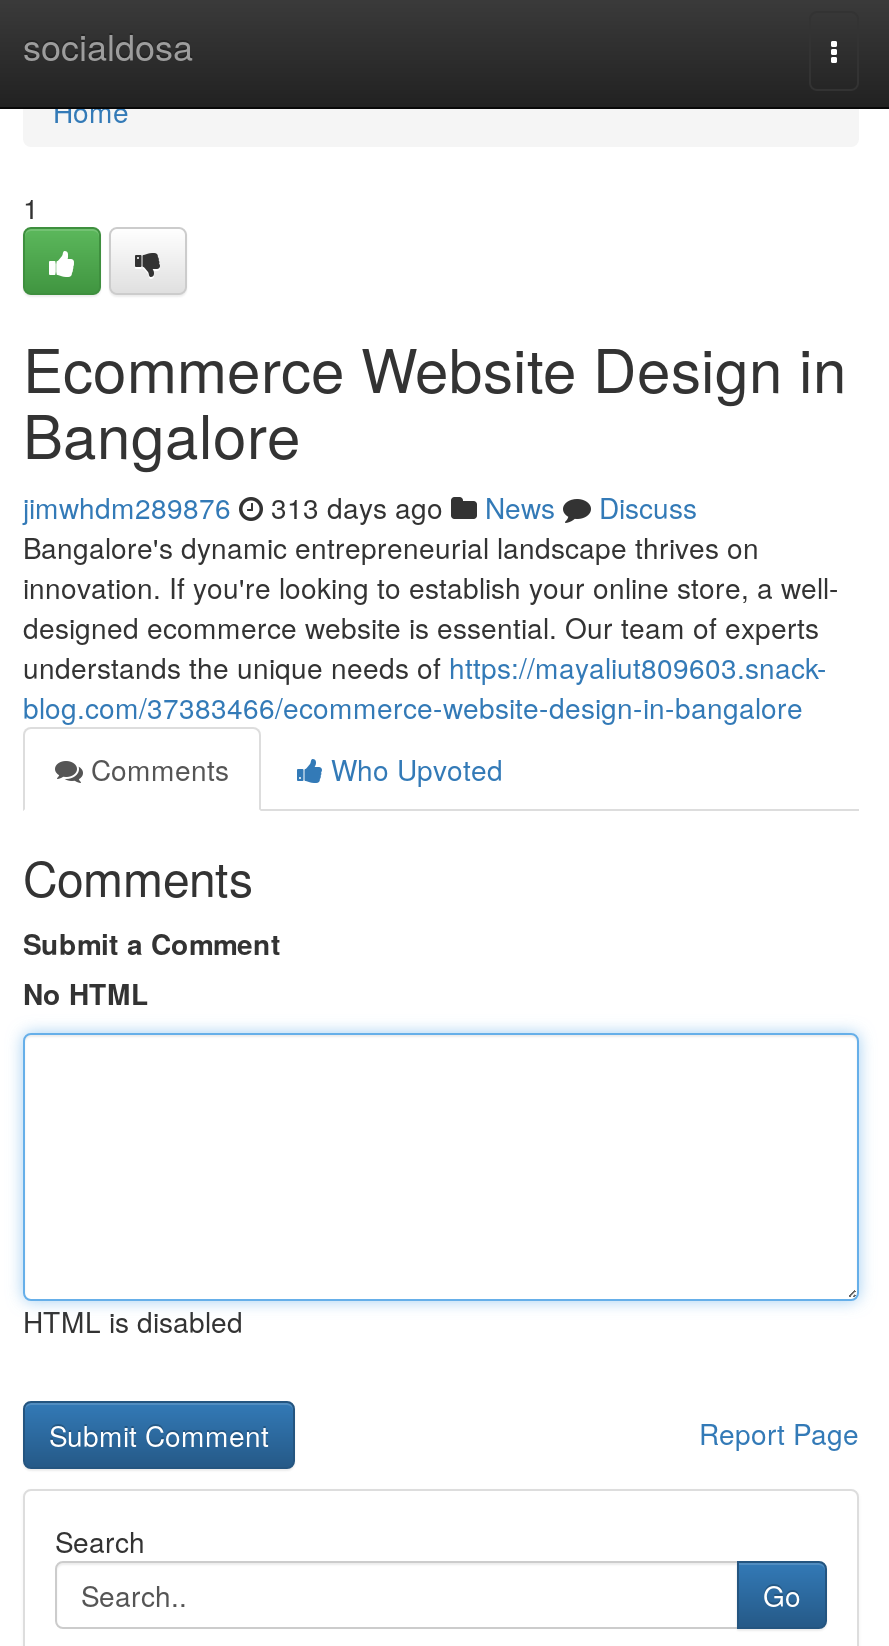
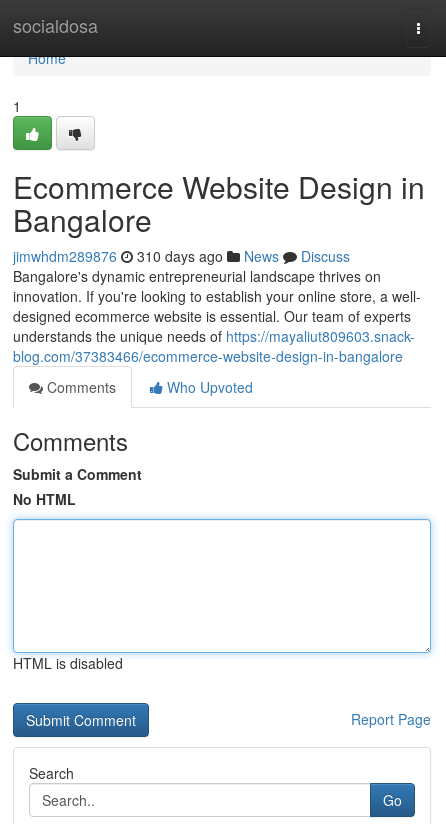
[23,487,697,527] jimwhdm289876 313 days ago News Discuss -> [13,246,350,266] jimwhdm289876 310 days ago News Discuss

